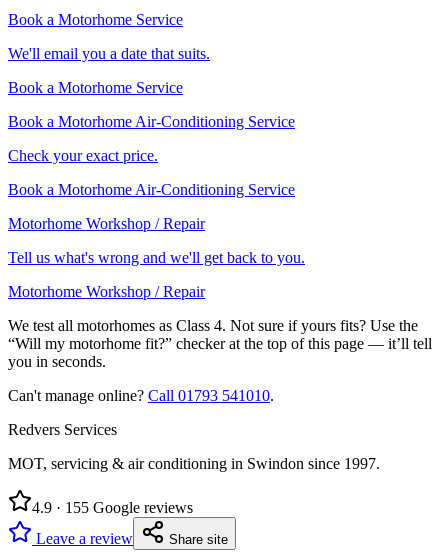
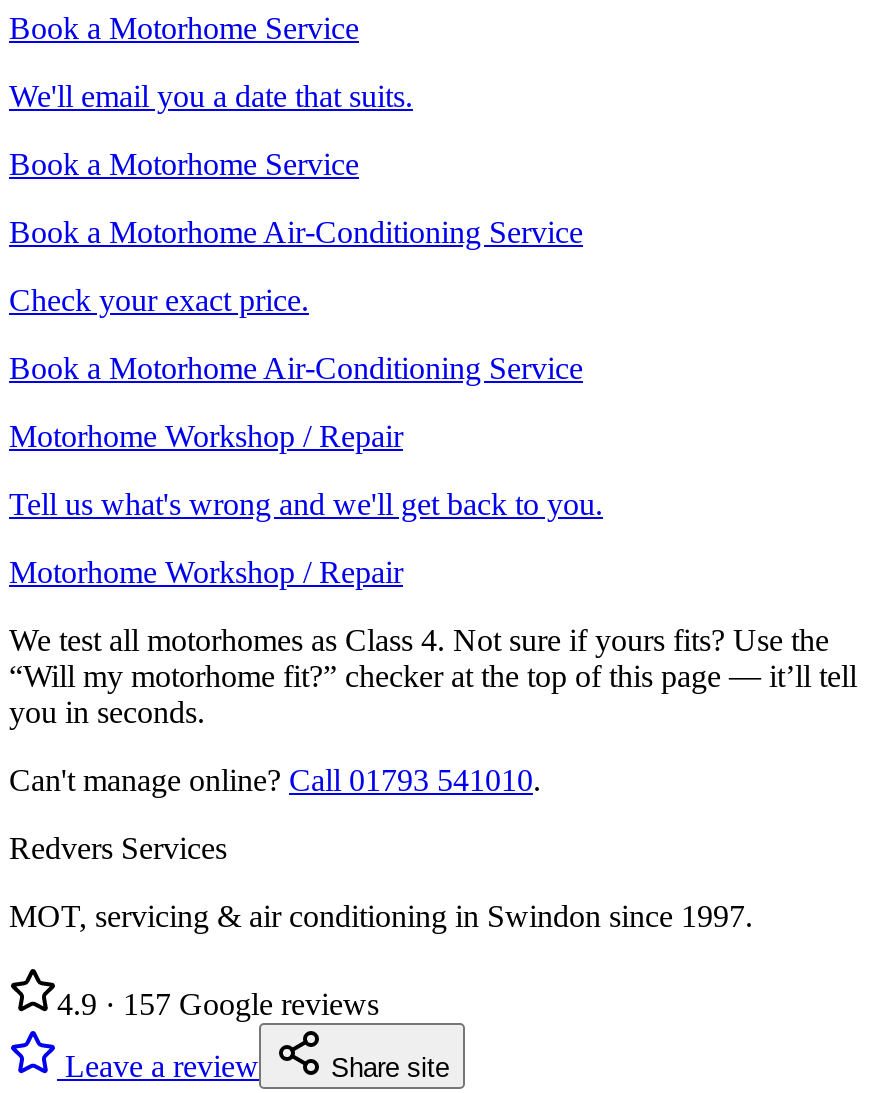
[32,499,193,516] 4.9 · 155 Google reviews -> [57,987,379,1021] 4.9 · 157 Google reviews

